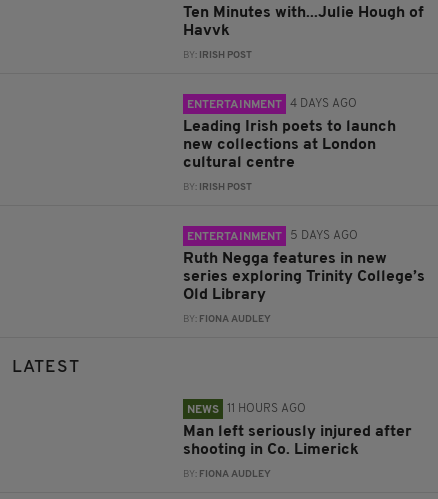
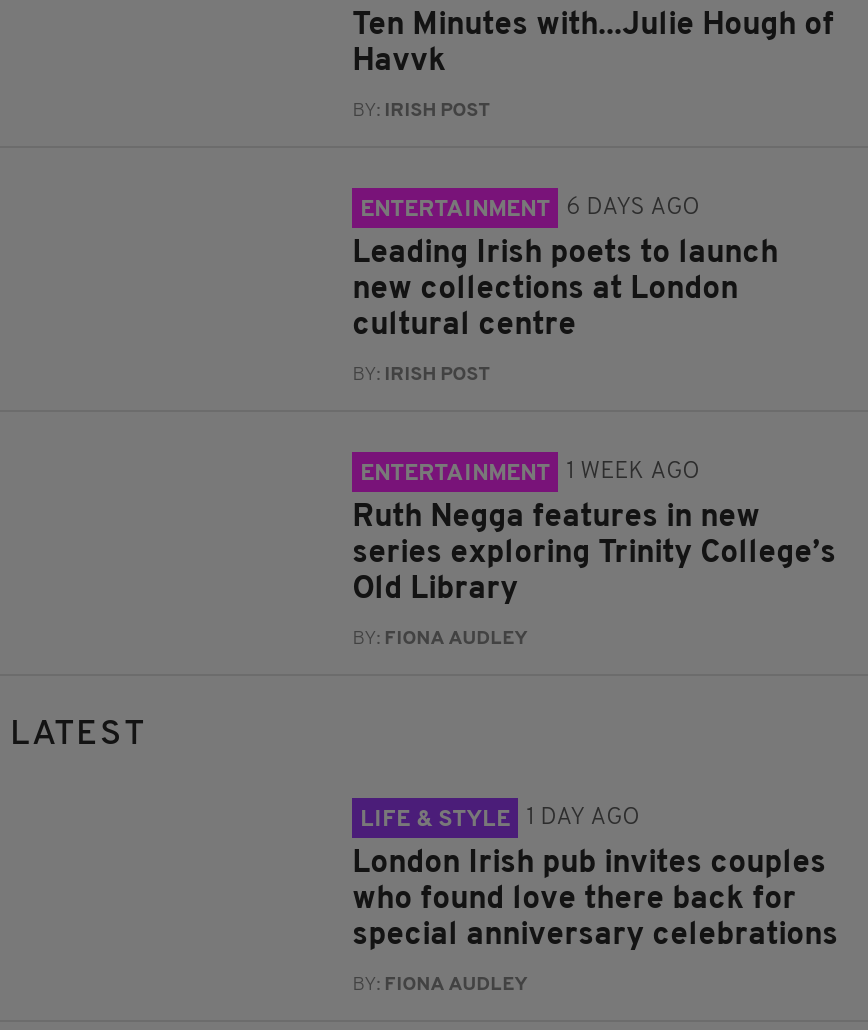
[187,98,357,111] ENTERTAINMENT 4 DAYS AGO -> [360,197,700,223] ENTERTAINMENT 6 DAYS AGO
[187,230,358,243] ENTERTAINMENT 5 DAYS AGO -> [360,461,700,487] ENTERTAINMENT 1 WEEK AGO
[187,403,306,416] NEWS | 11 HOURS AGO -> [360,807,640,833] LIFE & STYLE | 1 DAY AGO
[183,424,412,458] Man left seriously injured after | shooting in Co. Limerick -> [352,849,838,953] London Irish pub invites couples | who found love there back for | special anniversary celebrations

